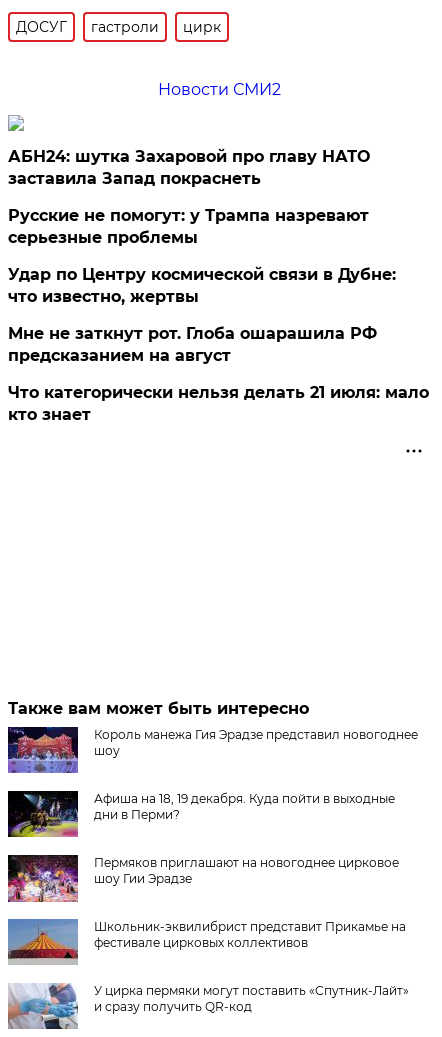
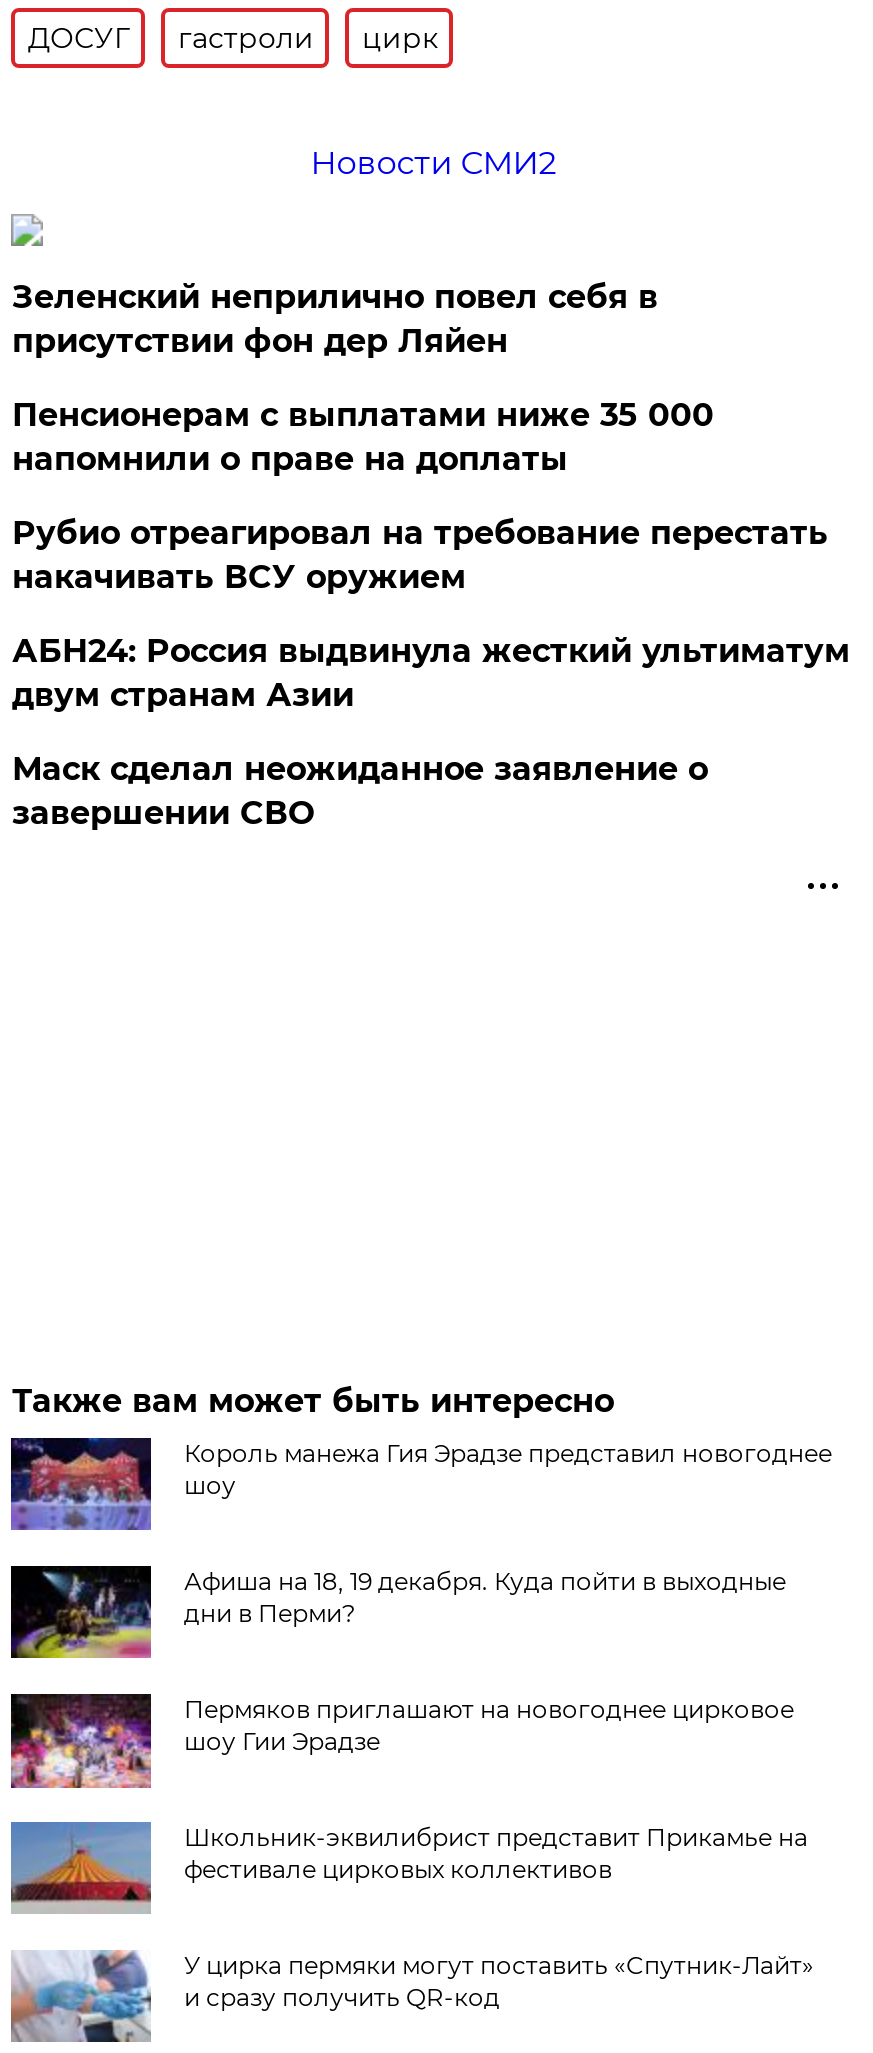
[8,146,370,187] АБН24: шутка Захаровой про главу НАТО | заставила Запад покраснеть -> [12,277,658,359] Зеленский неприлично повел cебя в | присутствии фон дер Ляйен
[8,205,369,246] Русские не помогут: у Трампа назревают | серьезные проблемы -> [12,395,714,477] Пенсионерам с выплатами ниже 35 000 | напомнили о праве на доплаты
[8,264,396,305] Удар по Центру космической связи в Дубне: | что известно, жертвы -> [12,513,828,595] Рубио отреагировал на требование перестать | накачивать ВСУ оружием
[8,323,377,364] Мне не заткнут рот. Глоба ошарашила РФ | предсказанием на август -> [12,631,850,713] АБН24: Россия выдвинула жесткий ультиматум | двум странам Азии
[8,382,429,423] Что категорически нельзя делать 21 июля: мало | кто знает -> [12,749,708,831] Маск сделал неожиданное заявление о | завершении СВО

